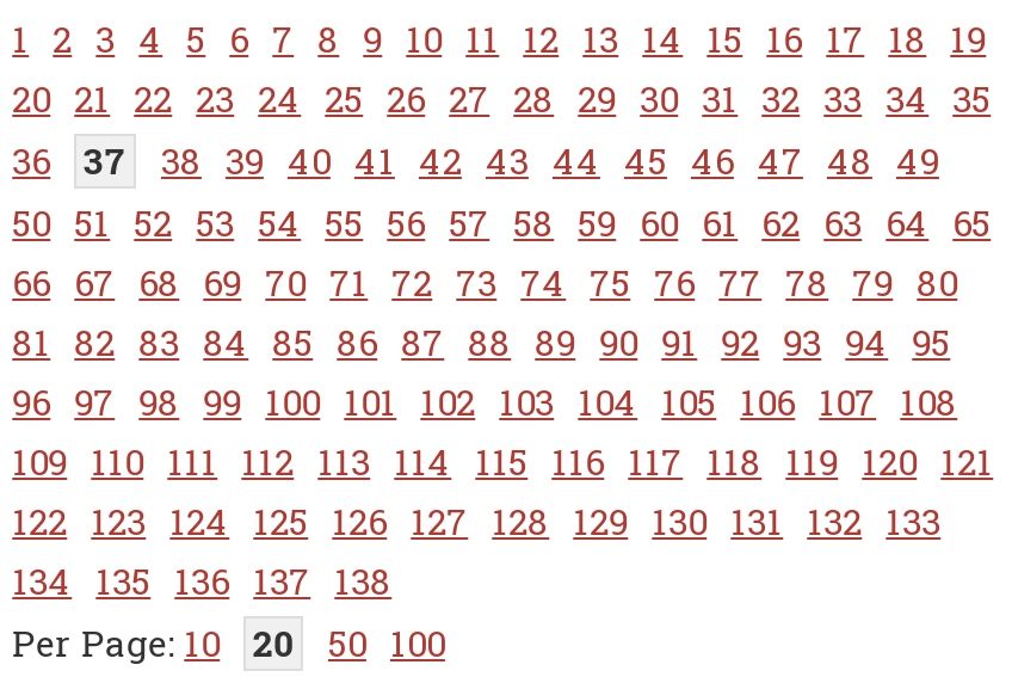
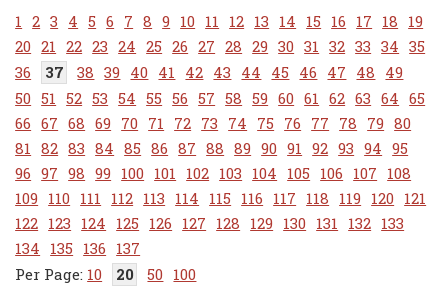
[12,557,392,604] 134 135 136 137 138 -> [15,238,140,258] 134 135 136 137

